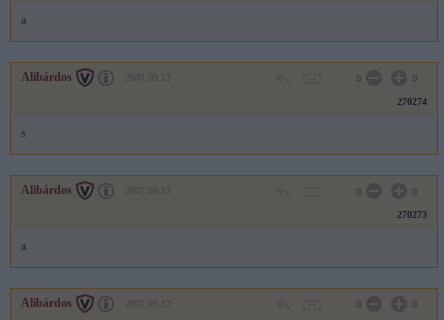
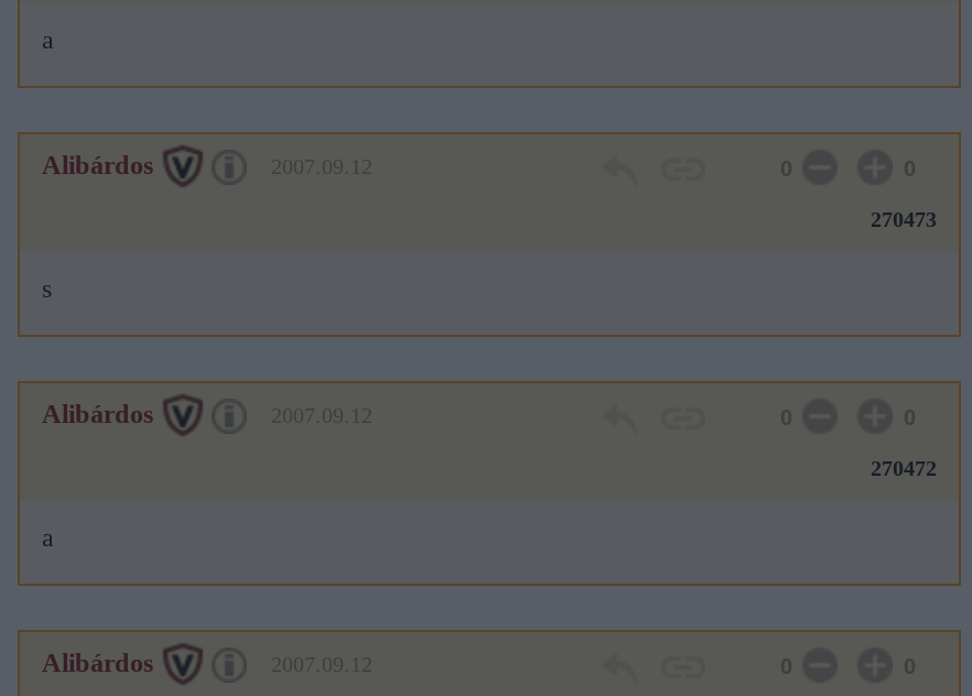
[397,96,427,107] 270274 -> [871,207,937,231] 270473
[397,209,427,220] 270273 -> [871,456,937,480] 270472

